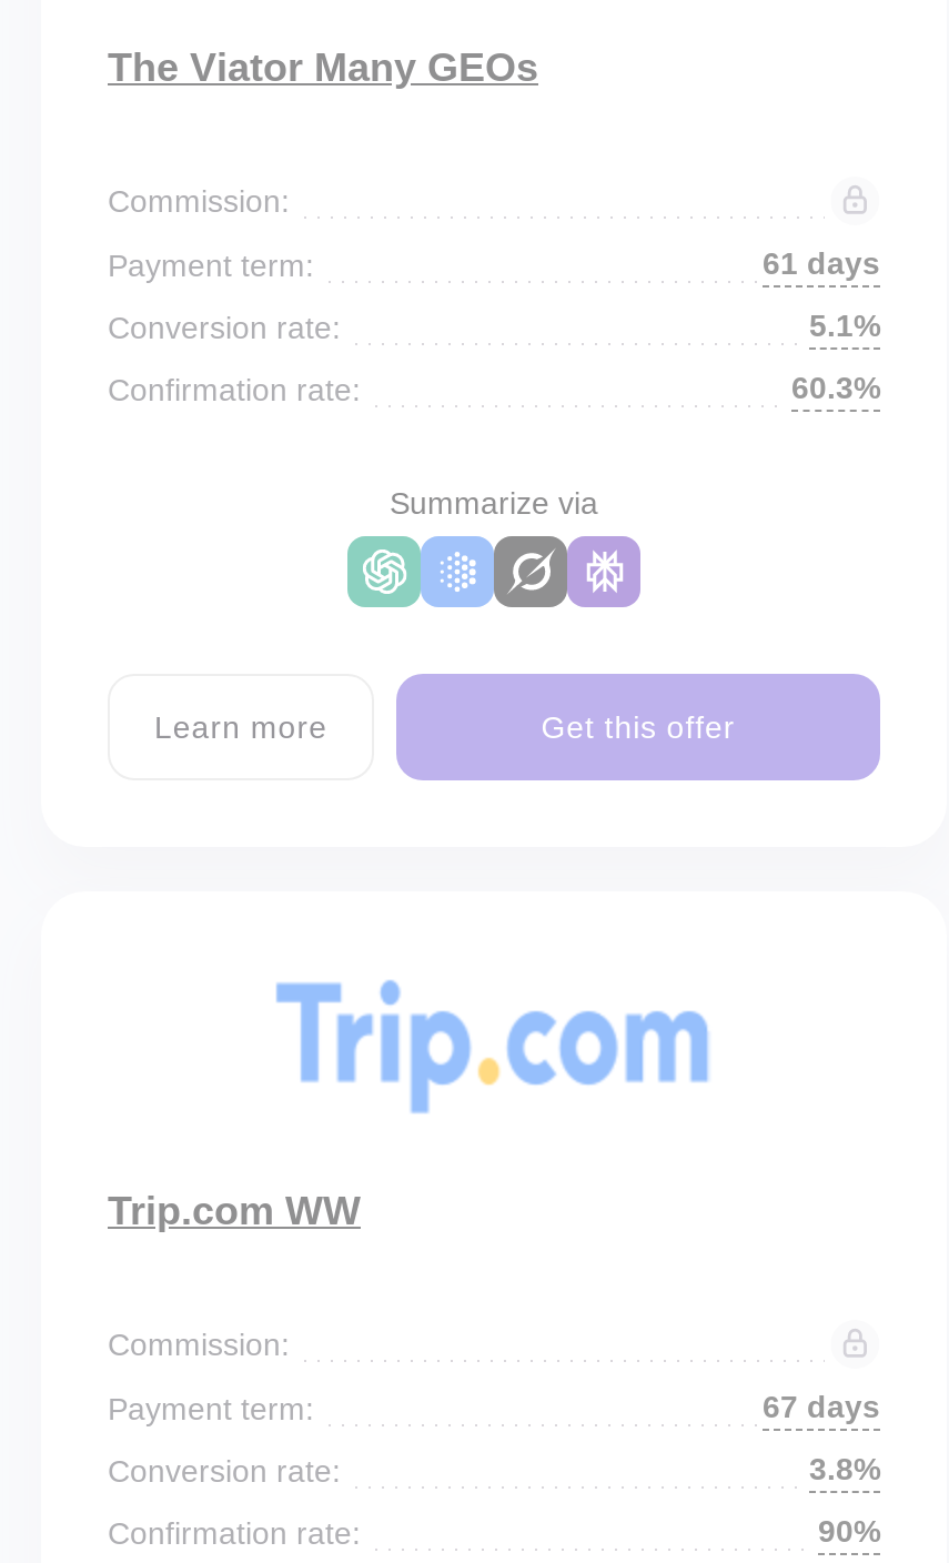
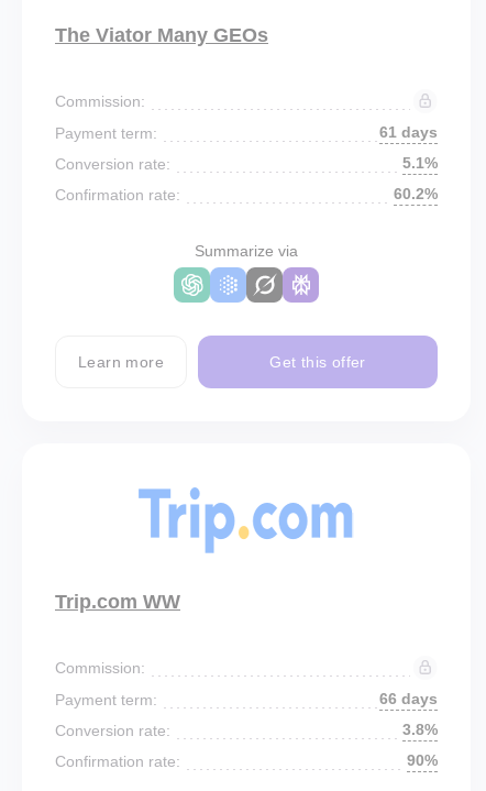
[791,370,880,405] 60.3% -> [394,185,438,202] 60.2%
[763,1389,880,1424] 67 days -> [379,690,438,707] 66 days

